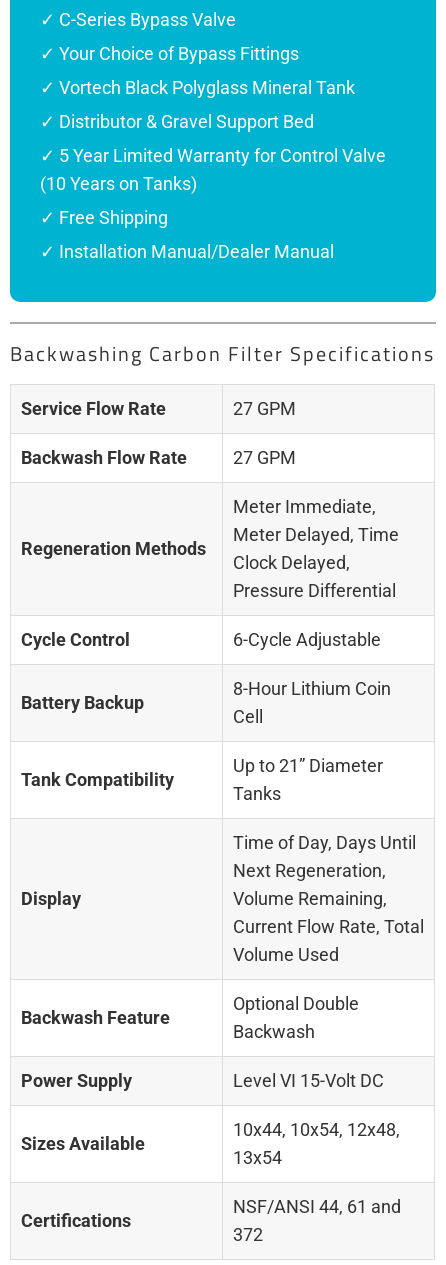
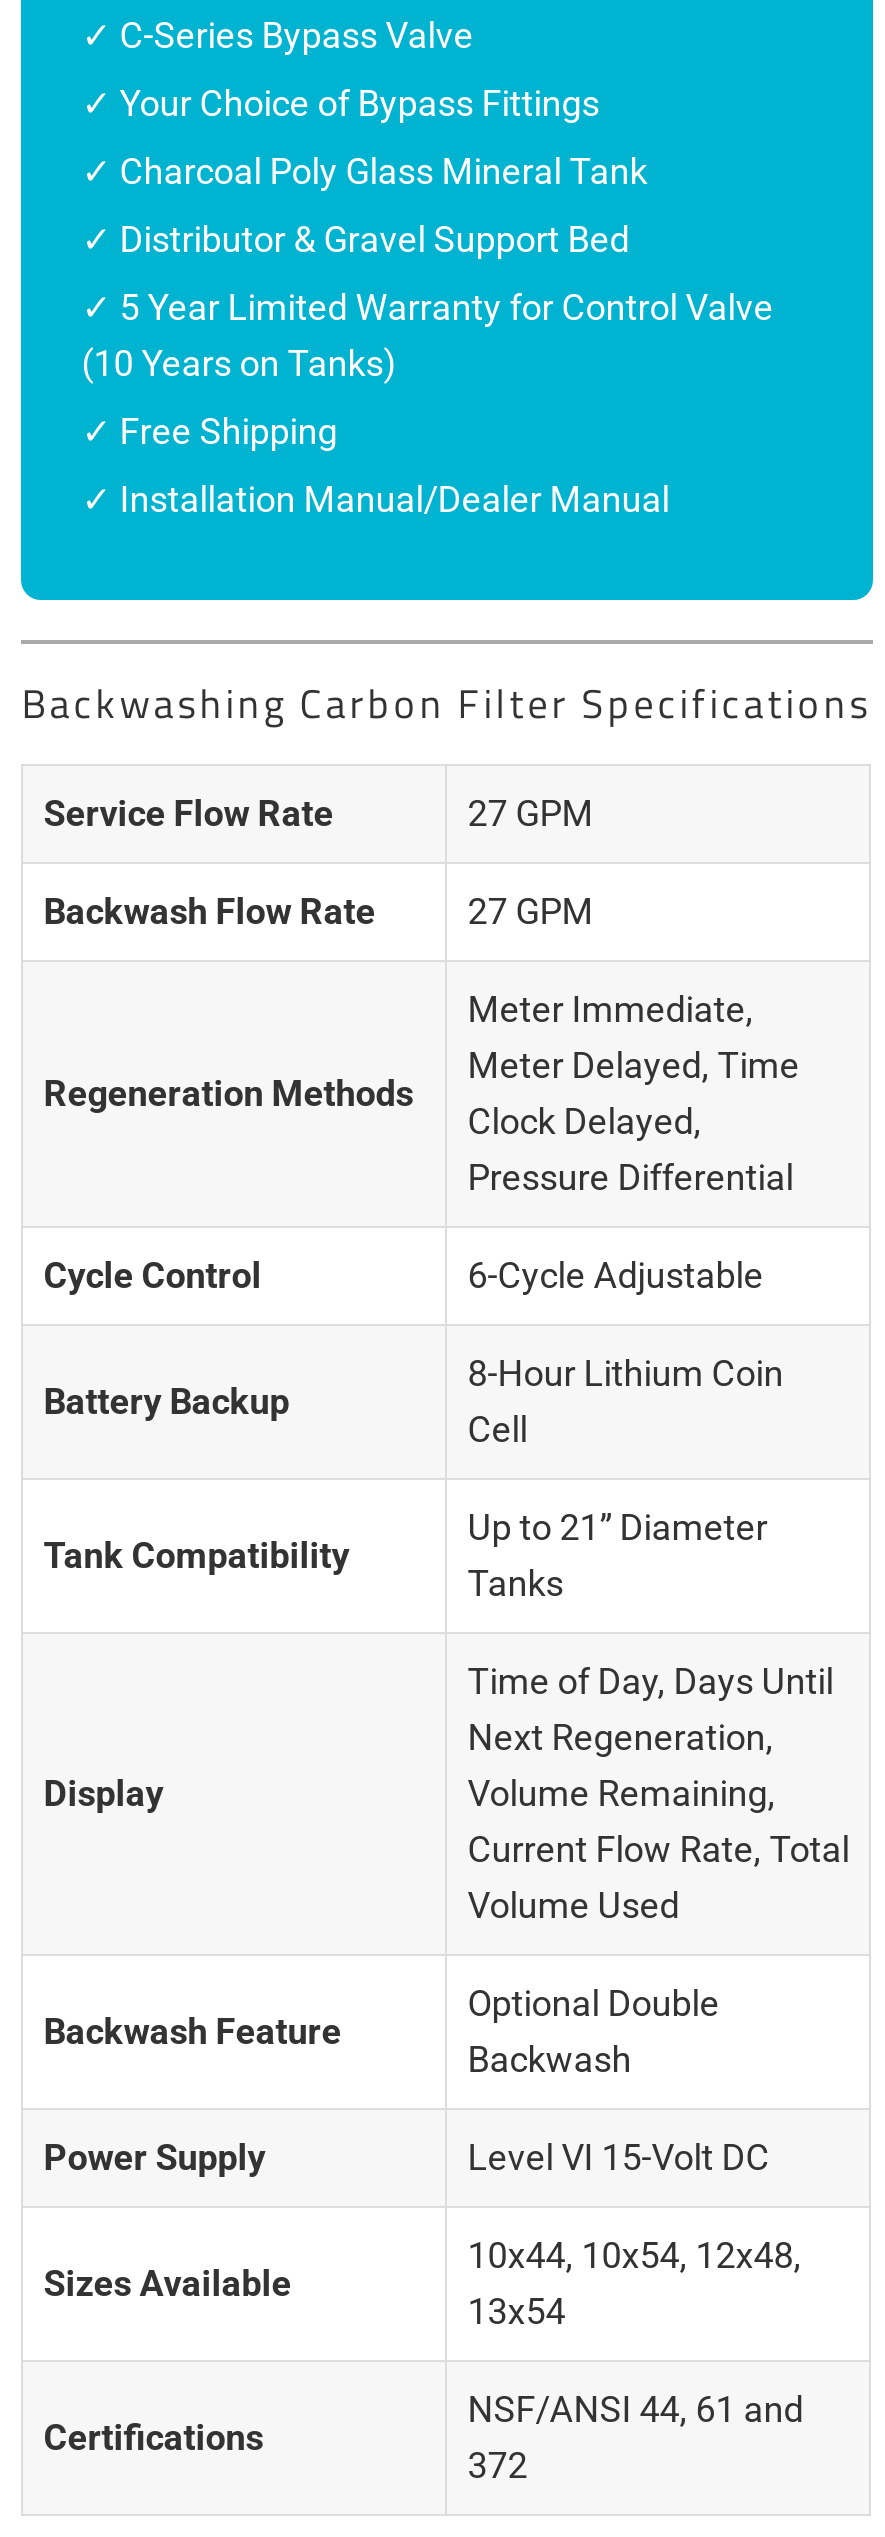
[59,77,355,98] Vortech Black Polyglass Mineral Tank -> [119,150,647,192] Charcoal Poly Glass Mineral Tank

